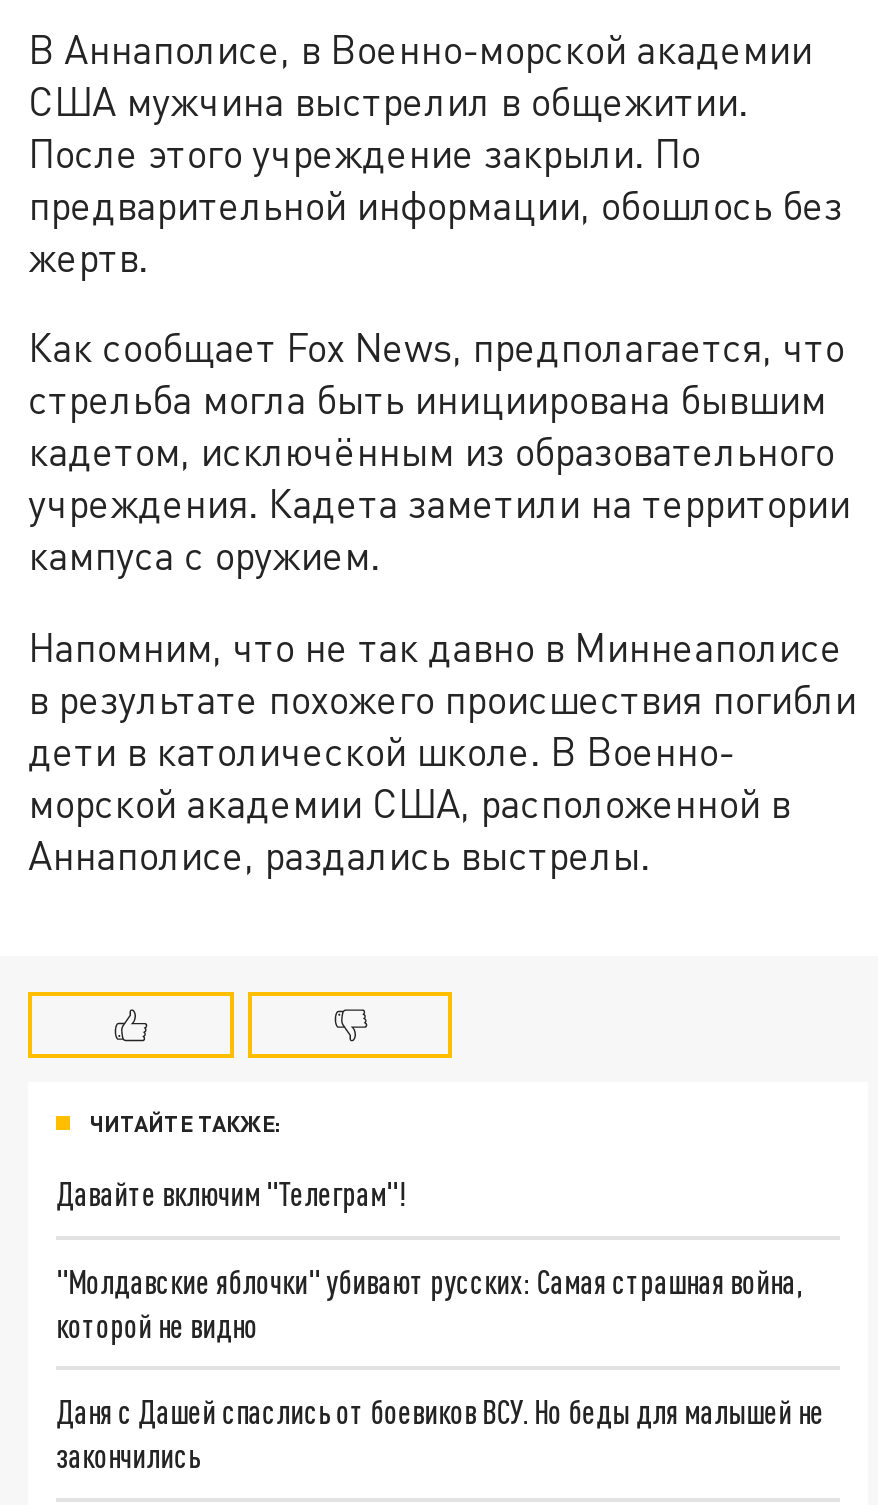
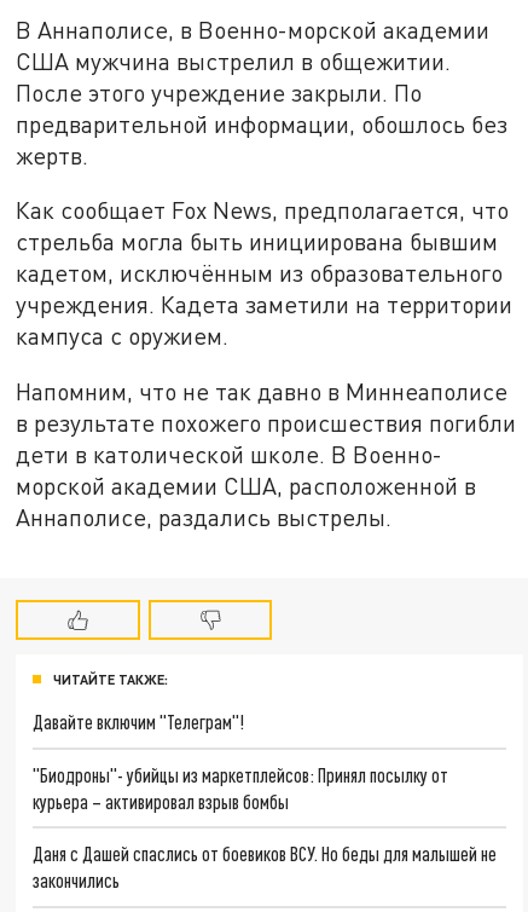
[56,1261,802,1343] "Молдавские яблочки" убивают русских: Самая страшная война, | которой не видно -> [33,763,448,812] "Биодроны"- убийцы из маркетплейсов: Принял посылку от | курьера – активировал взрыв бомбы

